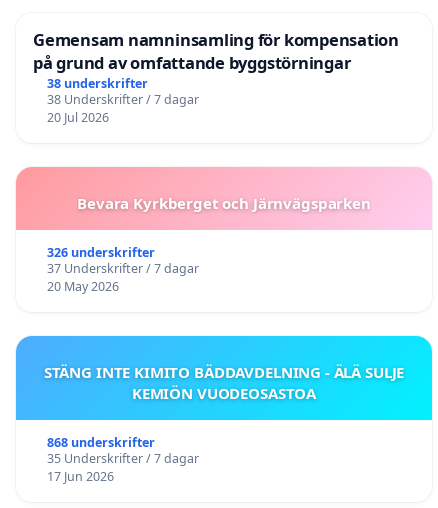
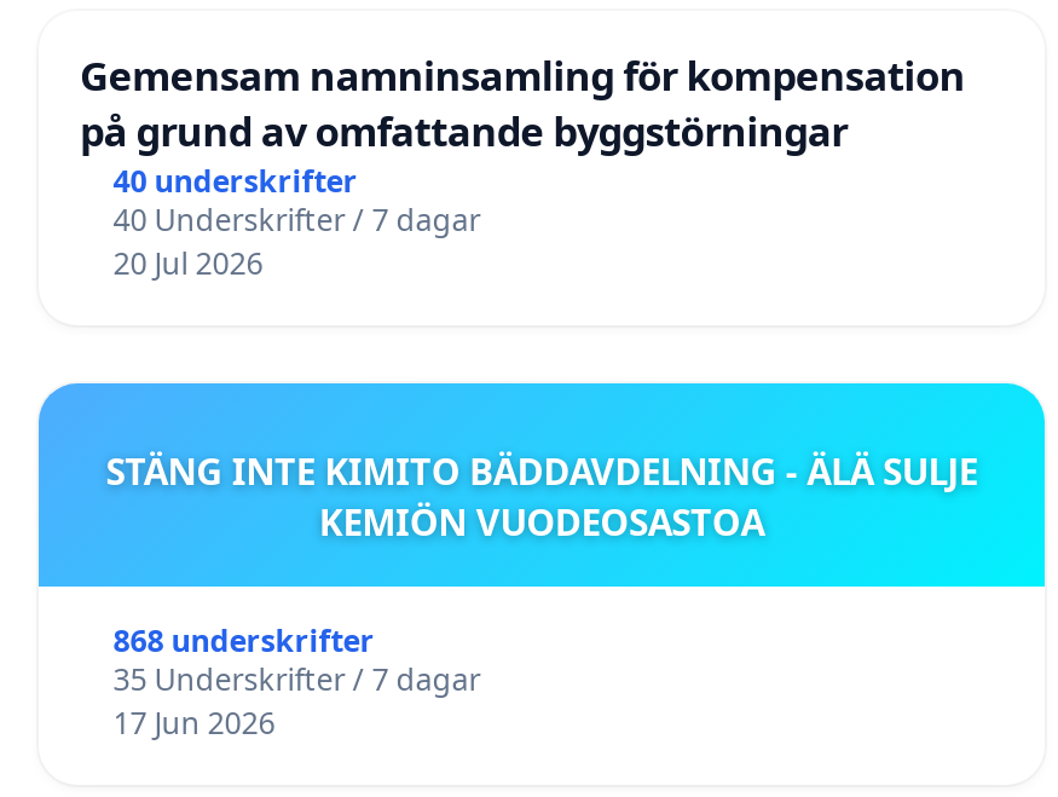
[47,75,148,92] 38 underskrifter -> [113,160,357,201] 40 underskrifter
[47,91,199,108] 38 Underskrifter / 7 dagar -> [113,199,481,240] 40 Underskrifter / 7 dagar
[47,193,371,295] Bevara Kyrkberget och Järnvägsparken | 326 underskrifter | 37 Underskrifter / 7 dagar | 20 May 2026 -> none

